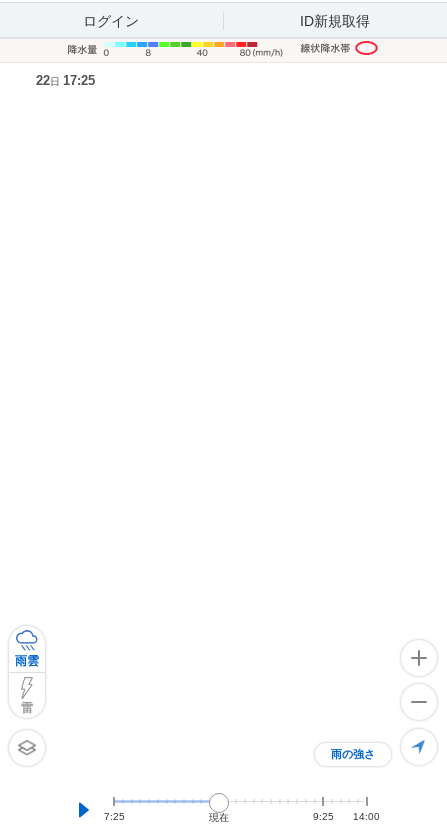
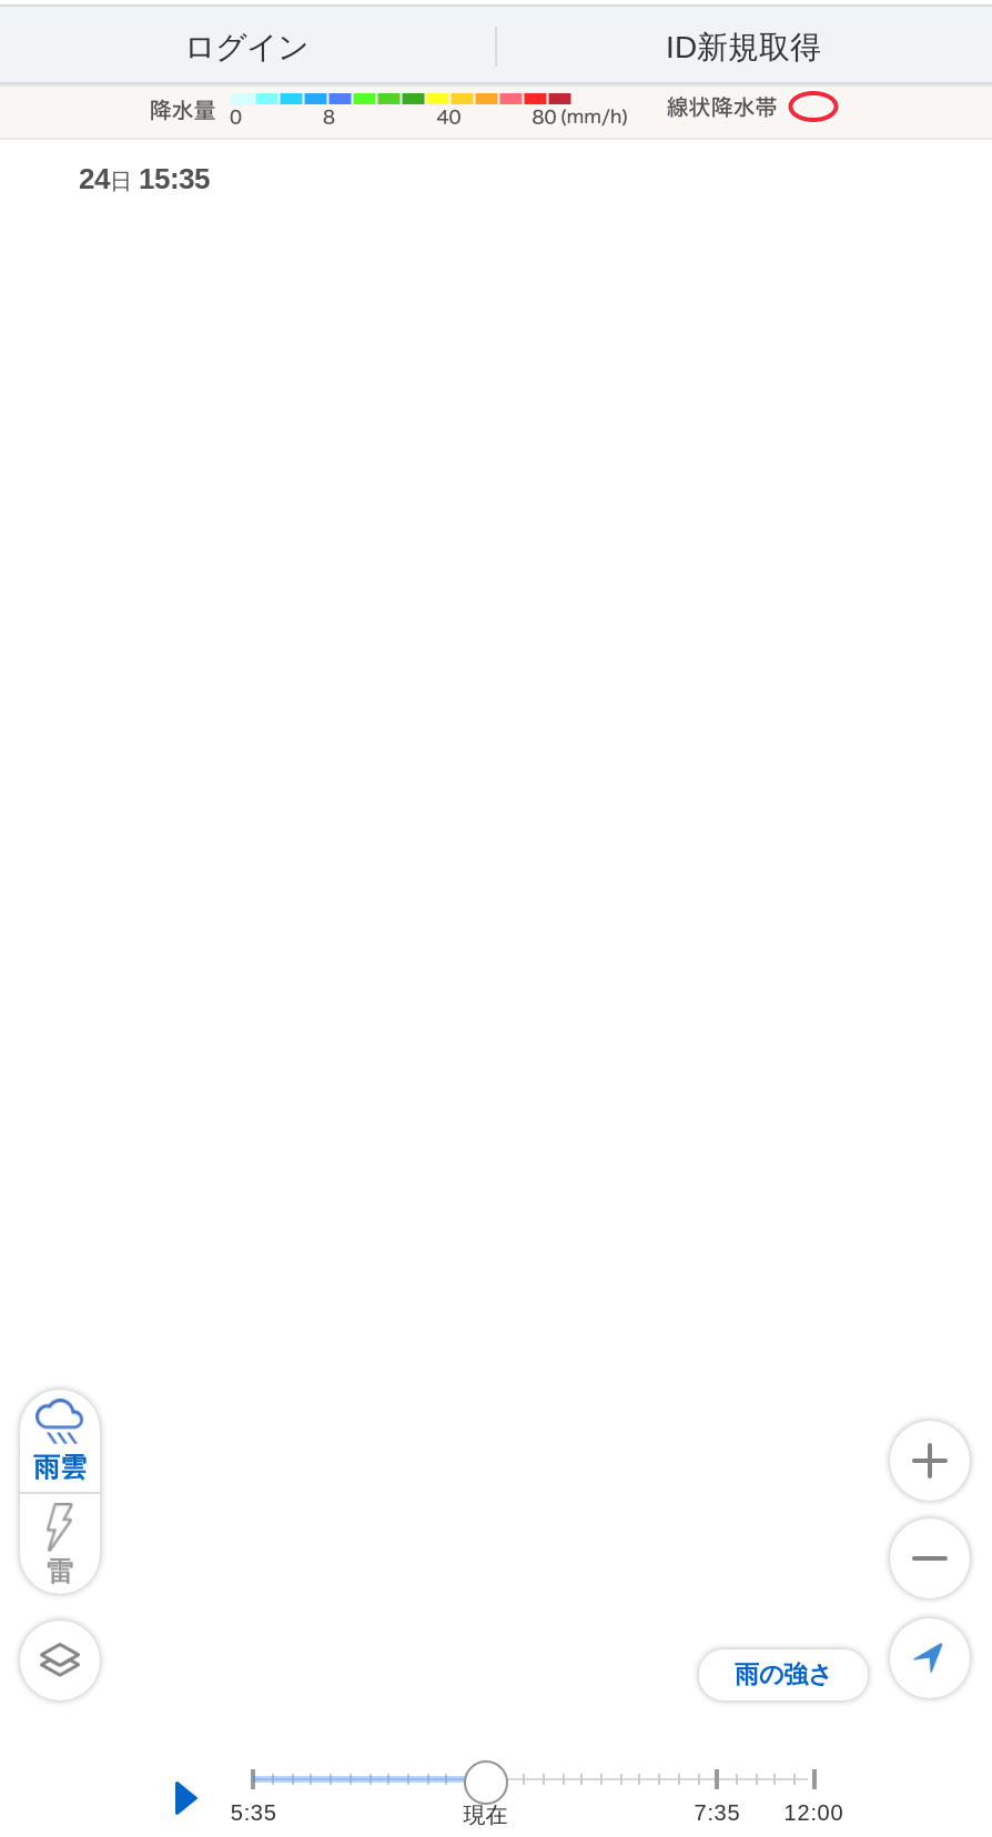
[35,73,94,88] 22日 17:25 -> [79,162,210,195] 24日 15:35
[104,811,125,822] 7:25 -> [230,1800,277,1825] 5:35
[313,811,334,822] 9:25 -> [694,1800,741,1825] 7:35
[353,811,380,822] 14:00 -> [784,1800,844,1825] 12:00

